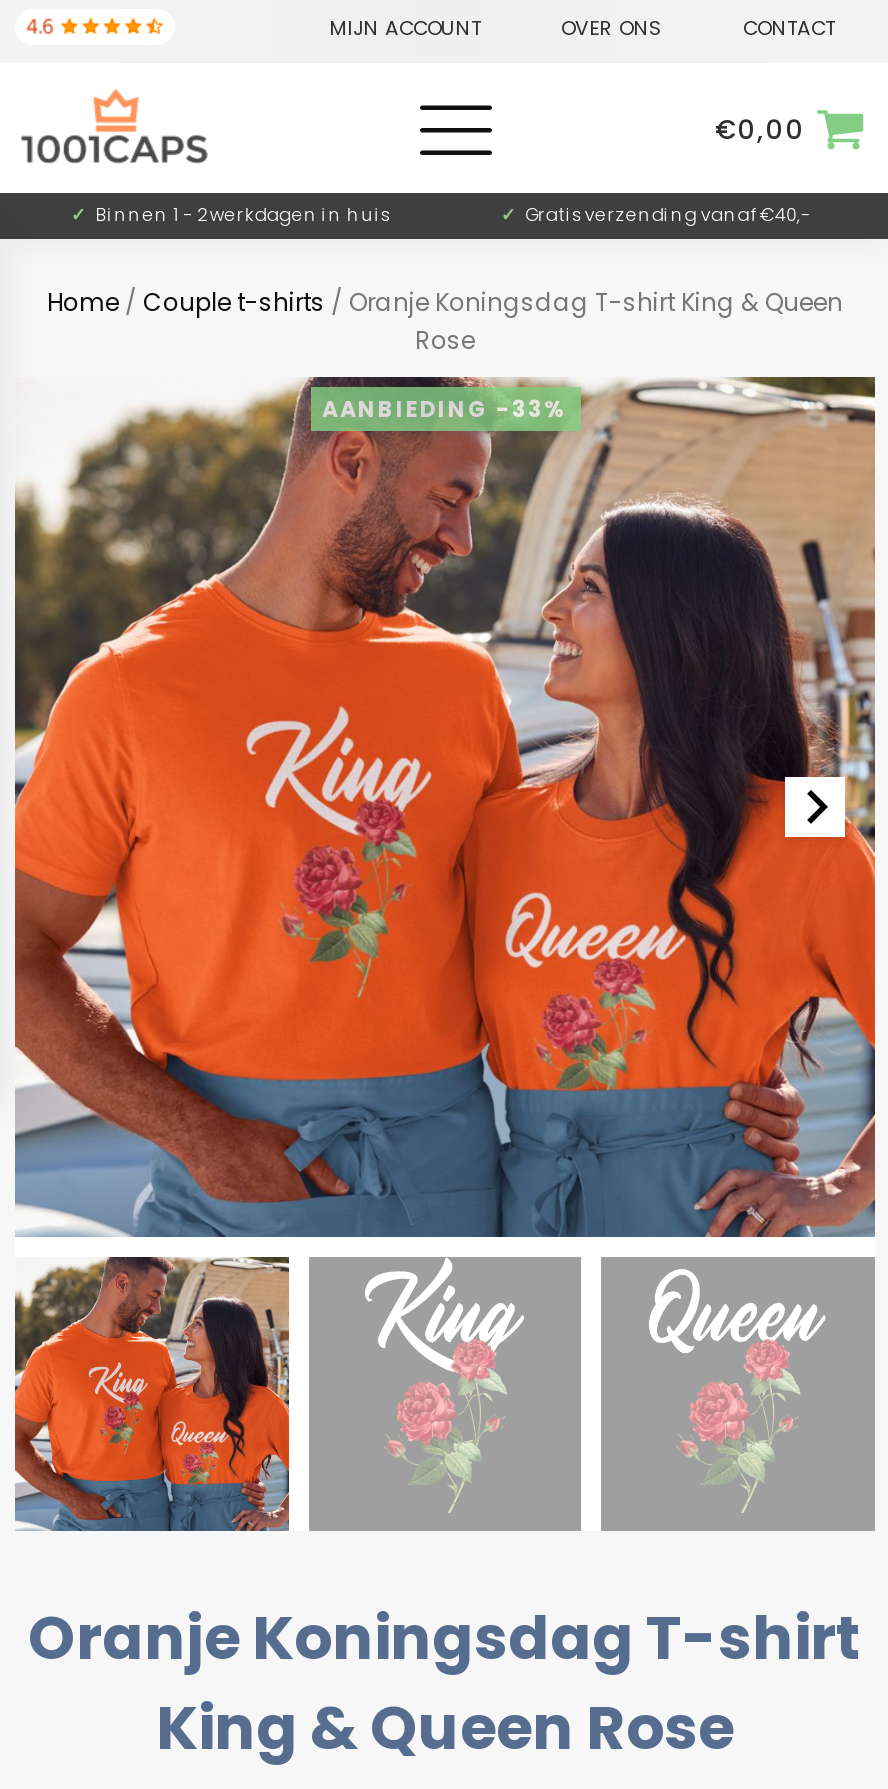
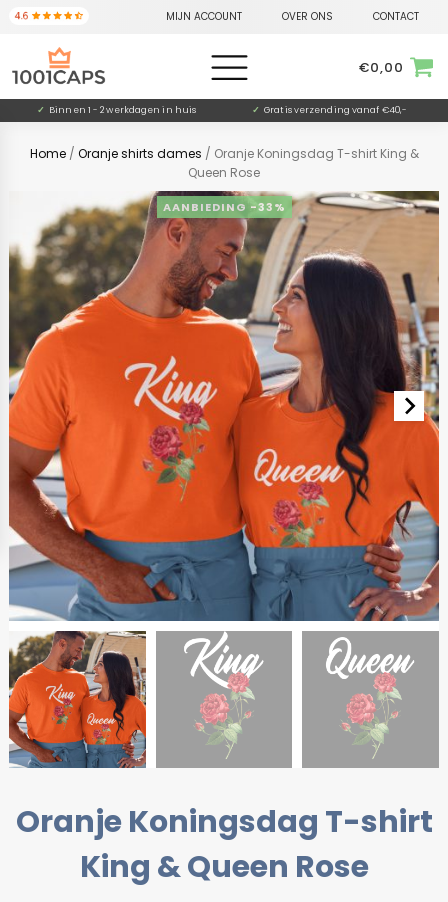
[47,286,843,358] Home / Couple t-shirts / Oranje Koningsdag T-shirt King & Queen | Rose -> [29,145,418,181] Home / Oranje shirts dames / Oranje Koningsdag T-shirt King & | Queen Rose

